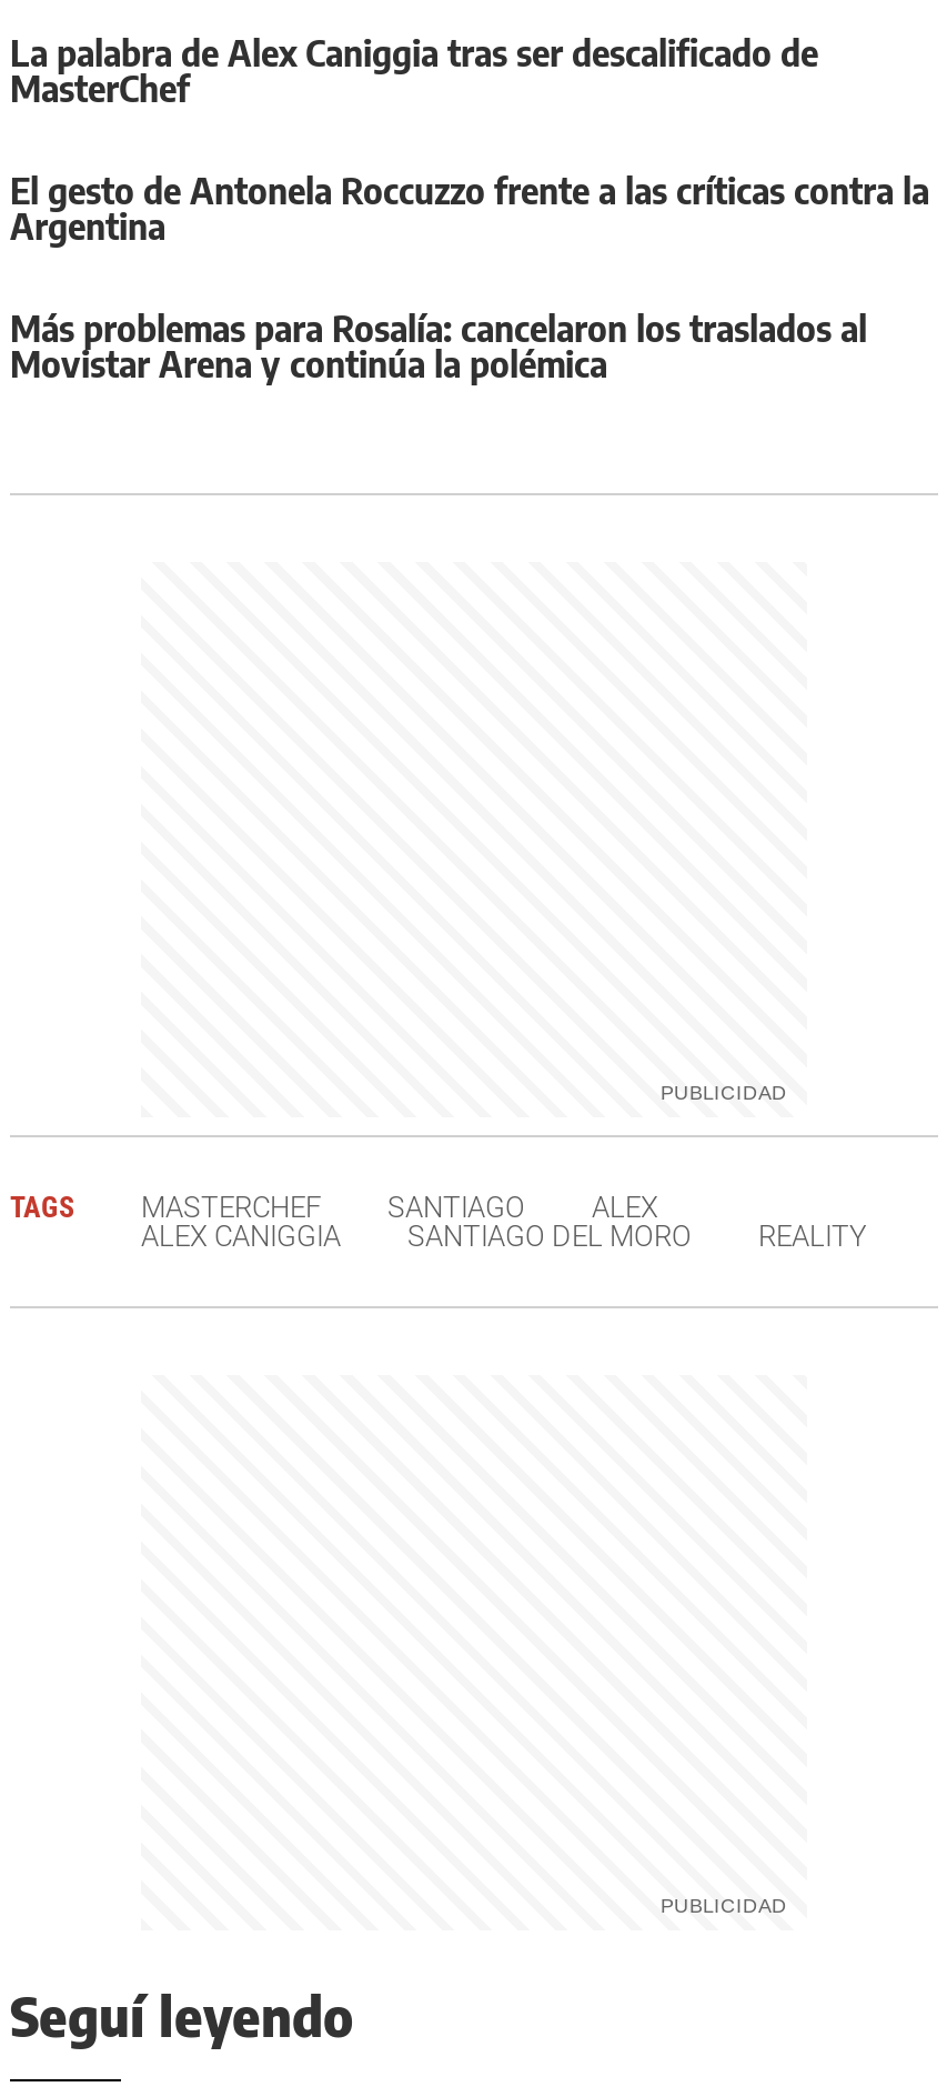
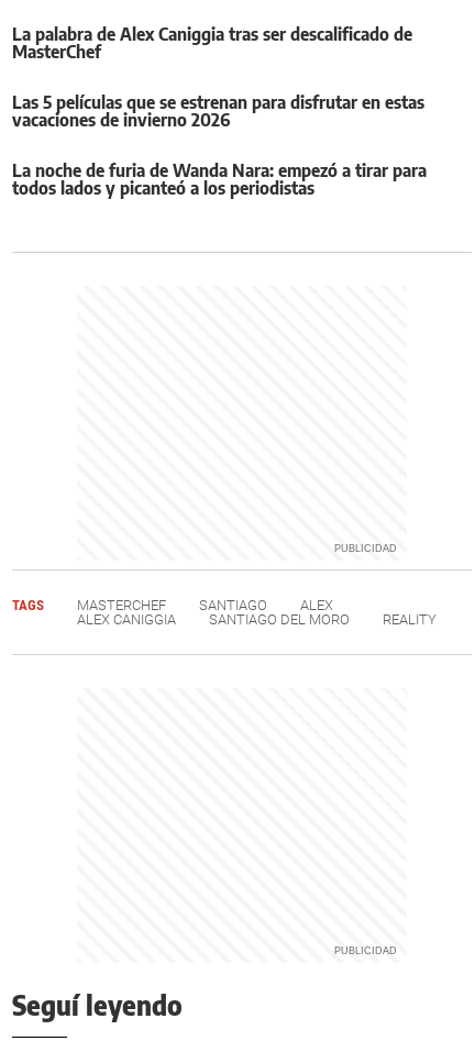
[10,168,929,248] El gesto de Antonela Roccuzzo frente a las críticas contra la | Argentina -> [12,91,424,131] Las 5 películas que se estrenan para disfrutar en estas | vacaciones de invierno 2026
[10,306,867,386] Más problemas para Rosalía: cancelaron los traslados al | Movistar Arena y continúa la polémica -> [12,159,427,199] La noche de furia de Wanda Nara: empezó a tirar para | todos lados y picanteó a los periodistas

